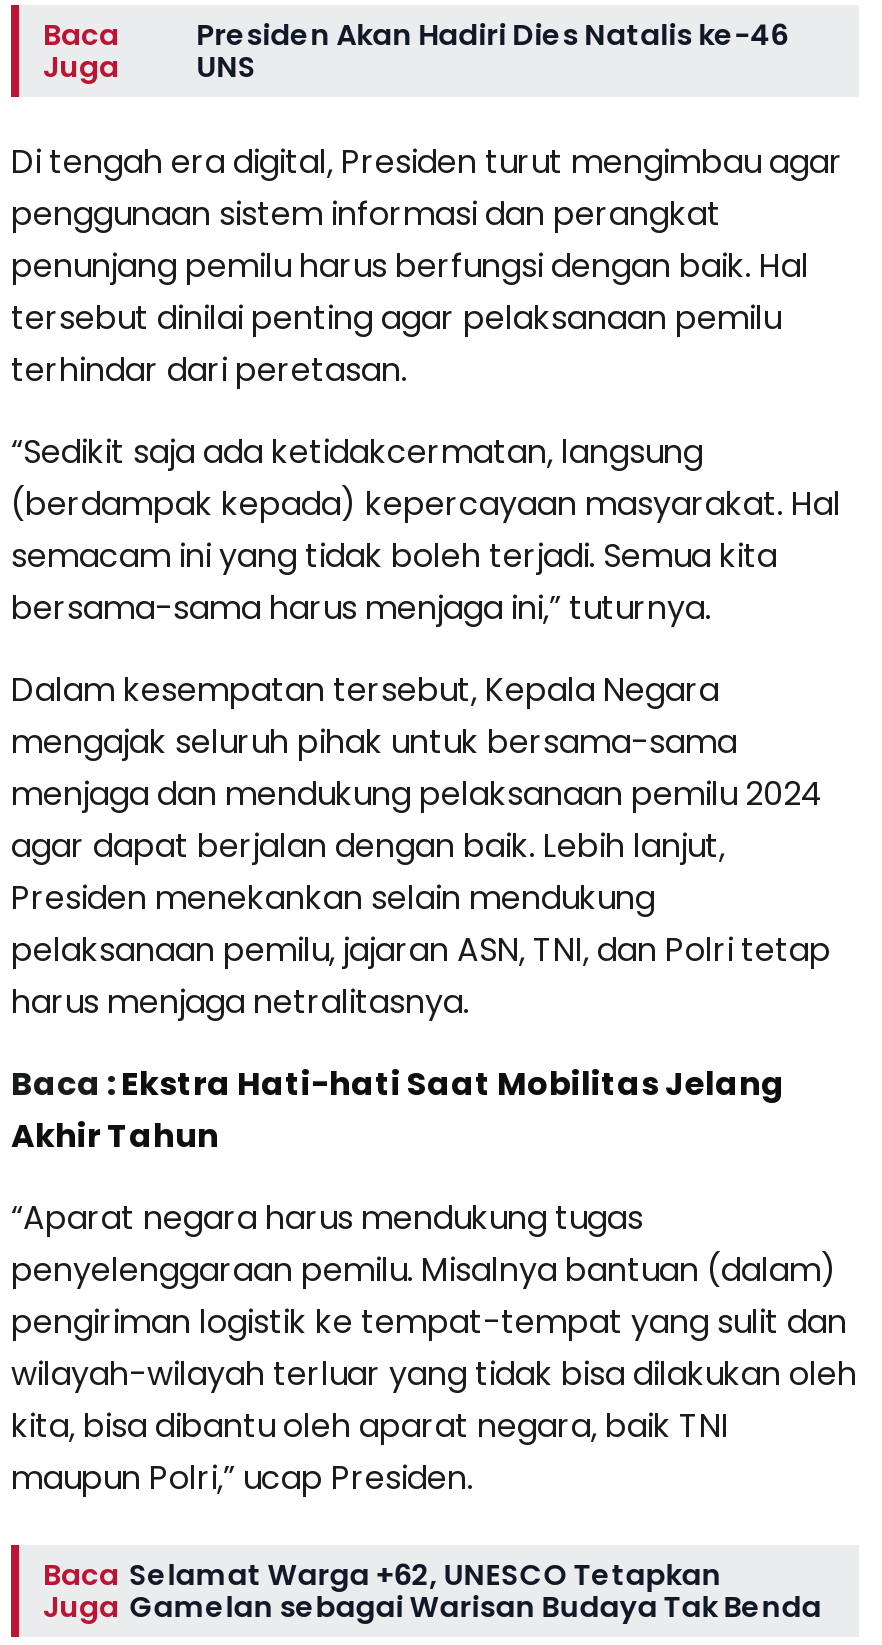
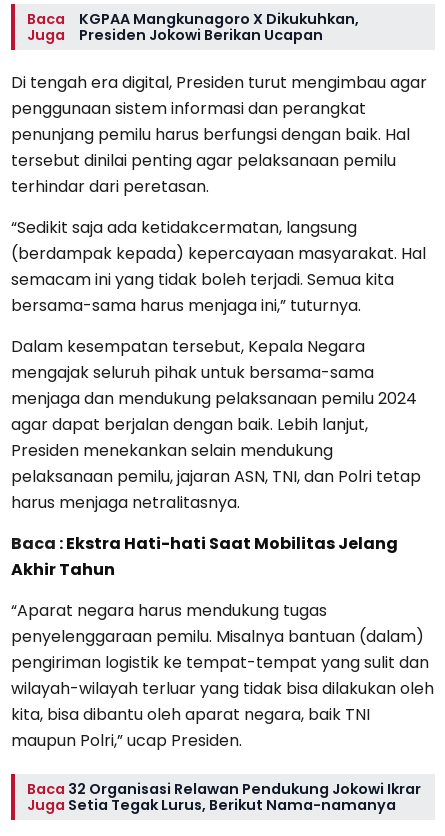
[196,15,788,87] Presiden Akan Hadiri Dies Natalis ke-46 | UNS -> [79,9,359,45] KGPAA Mangkunagoro X Dikukuhkan, | Presiden Jokowi Berikan Ucapan
[129,1555,821,1627] Selamat Warga +62, UNESCO Tetapkan | Gamelan sebagai Warisan Budaya Tak Benda -> [68,779,421,815] 32 Organisasi Relawan Pendukung Jokowi Ikrar | Setia Tegak Lurus, Berikut Nama-namanya

